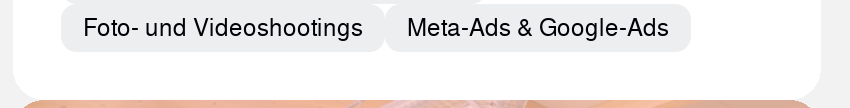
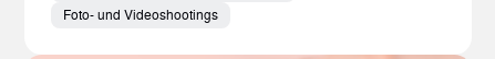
[407,11,669,45] Meta-Ads & Google-Ads -> none

